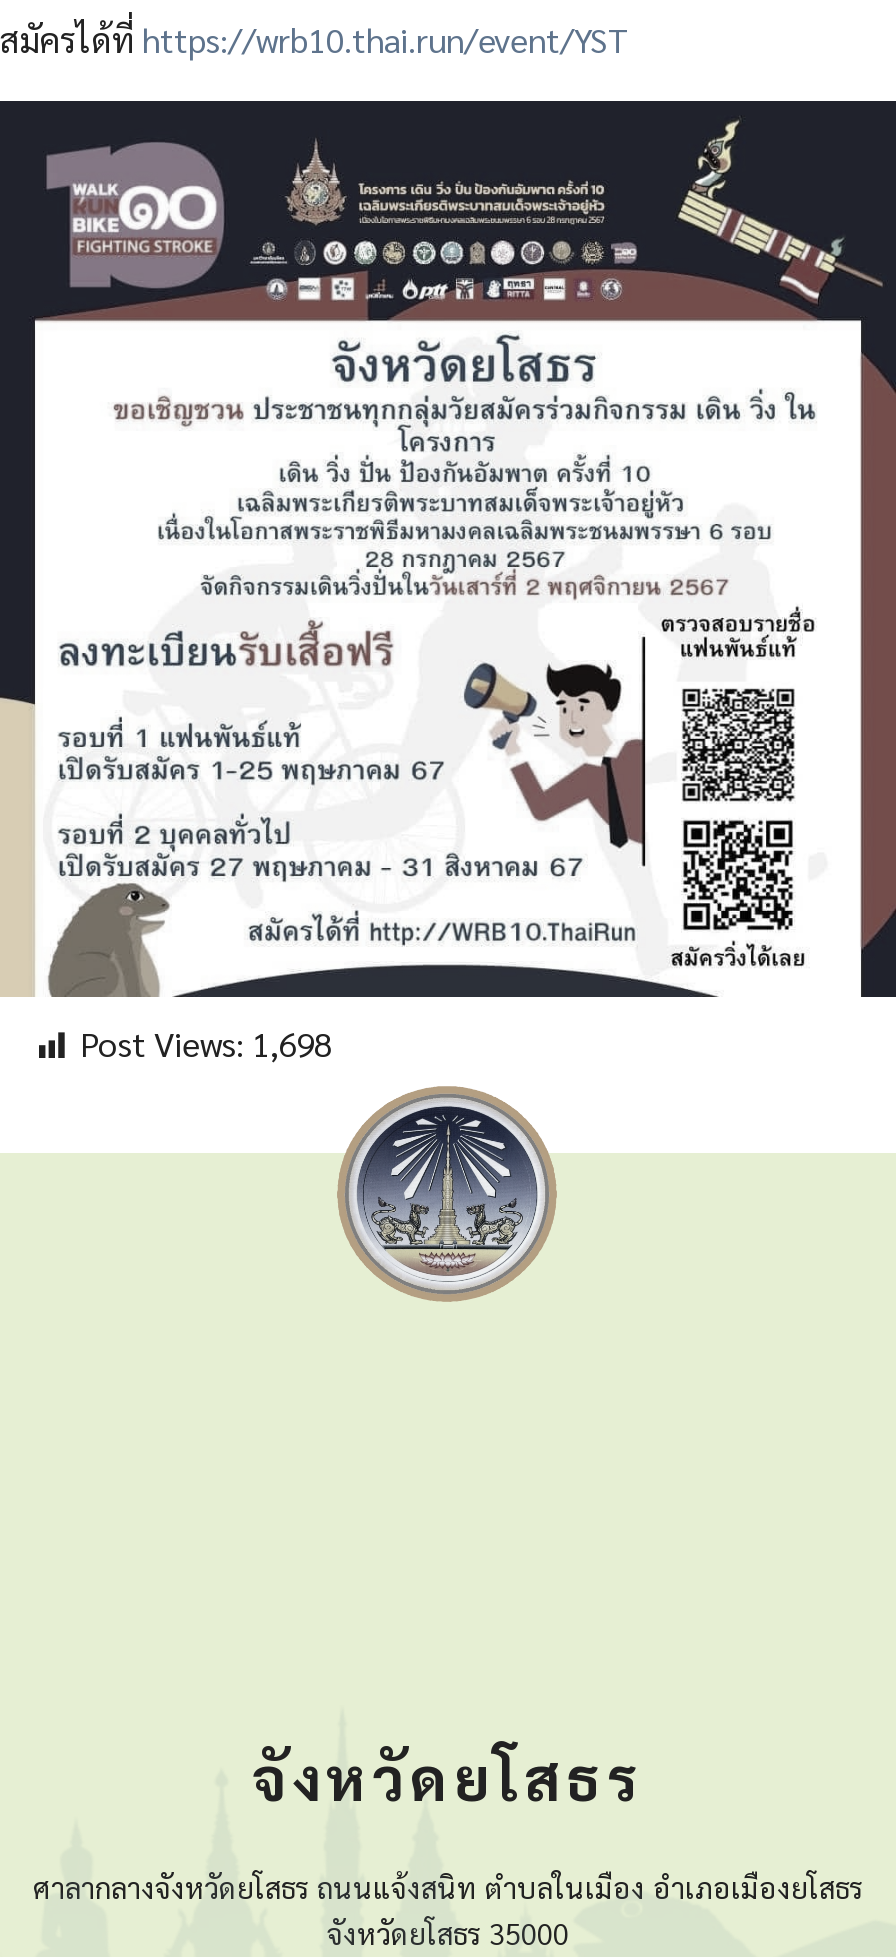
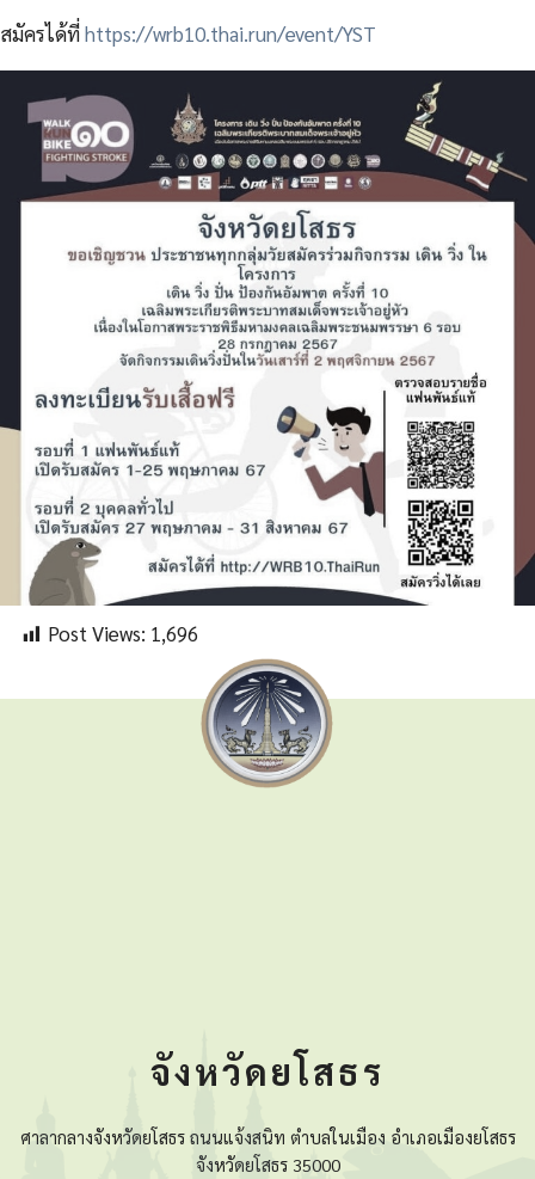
[80,1021,332,1065] Post Views: 1,698 -> [48,620,198,646] Post Views: 1,696

